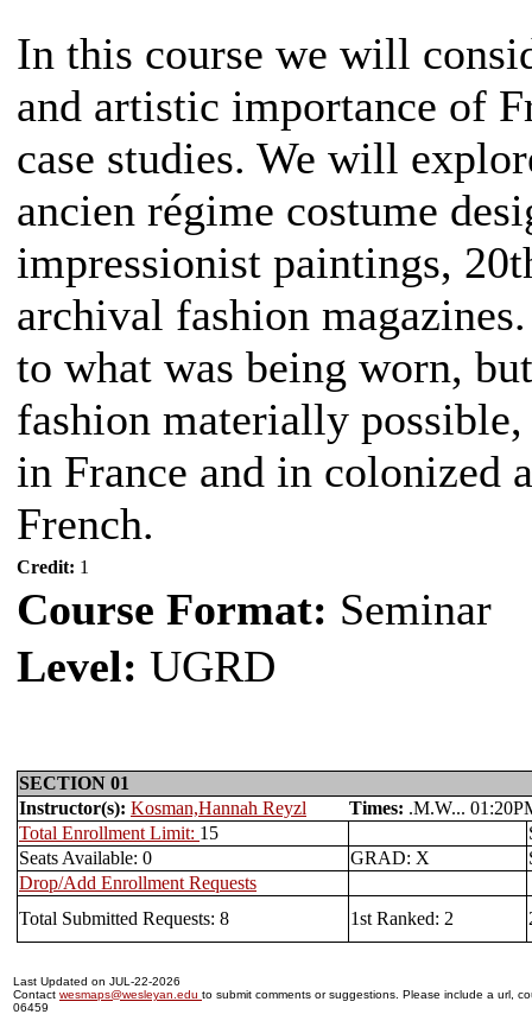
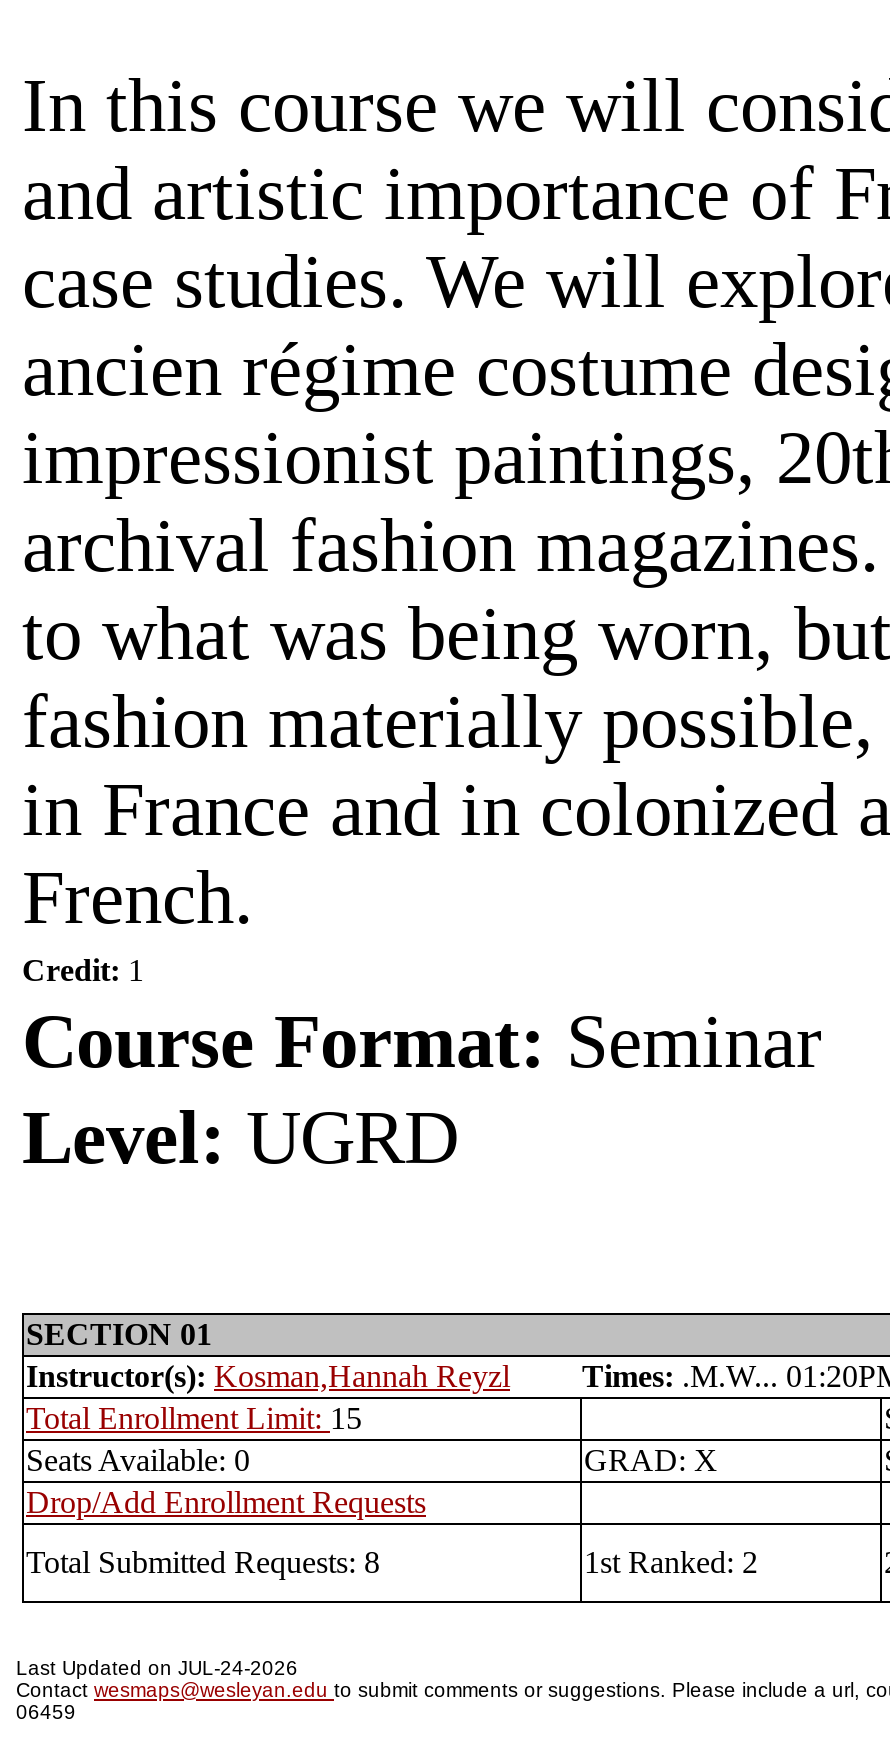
[13,975,180,988] Last Updated on JUL-22-2026 -> [16,1657,298,1679] Last Updated on JUL-24-2026

